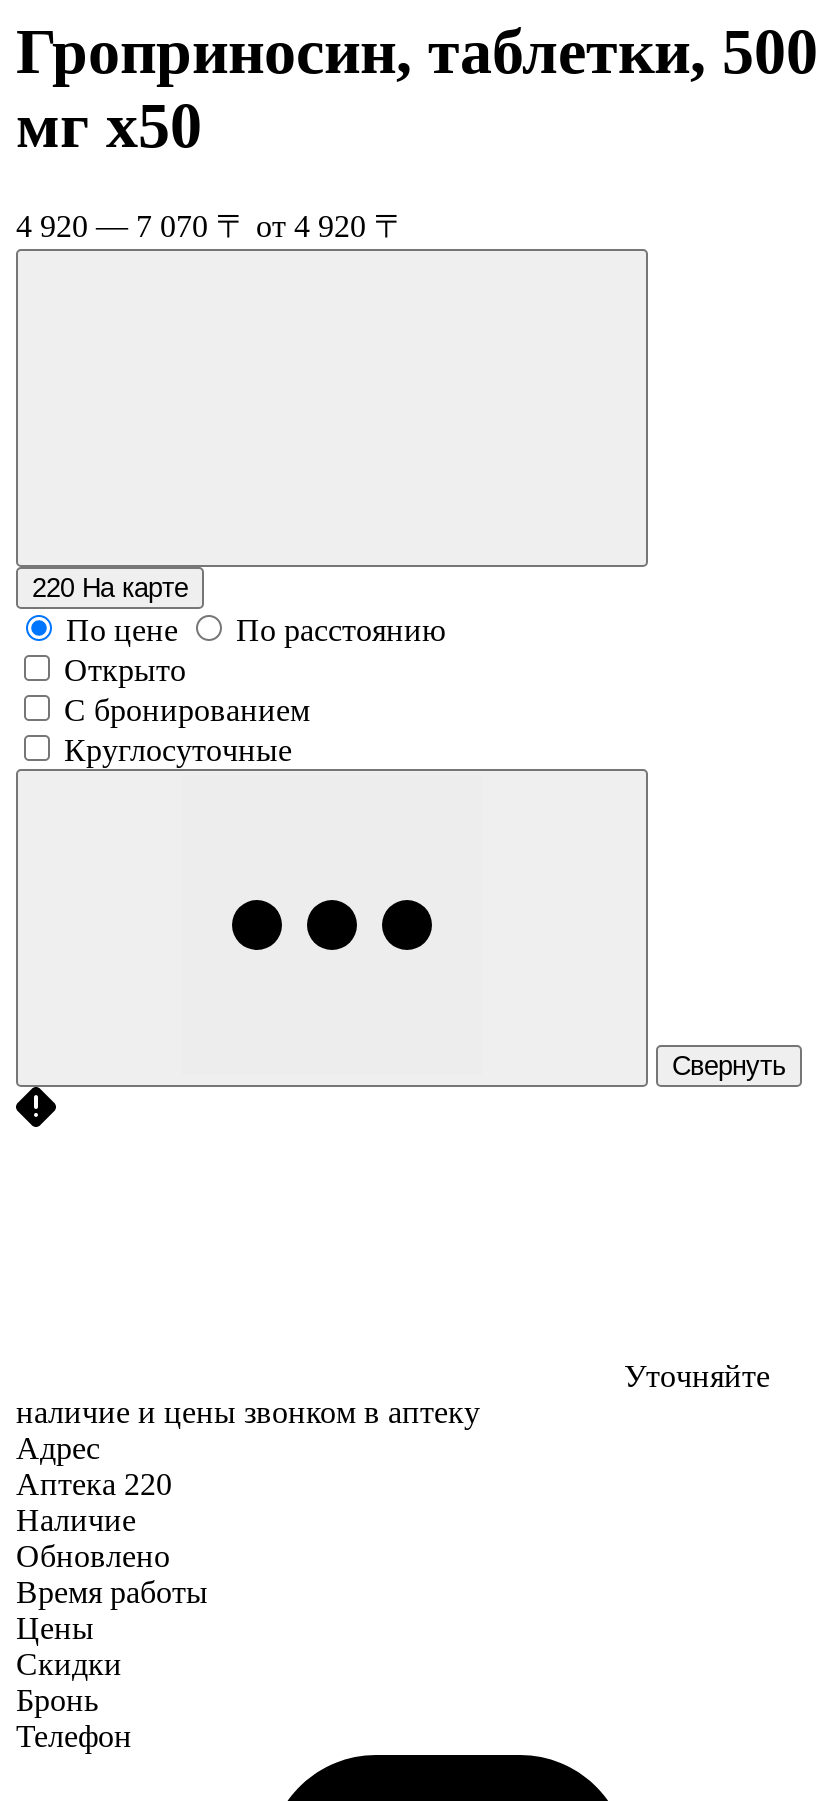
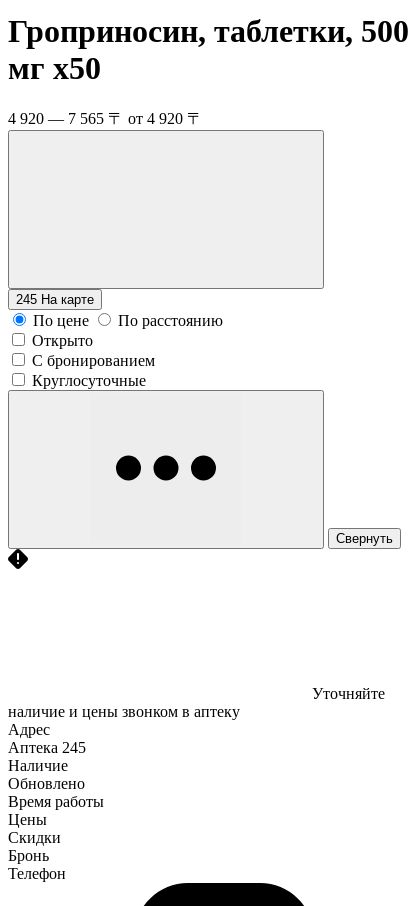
[16,209,406,243] 4 920 — 7 070 〒от 4 920 〒 -> [8,110,203,127] 4 920 — 7 565 〒от 4 920 〒
[32,573,188,603] 220 На карте -> [16,292,94,307] 245 На карте
[16,1467,172,1501] Аптека 220 -> [8,739,86,756] Аптека 245

